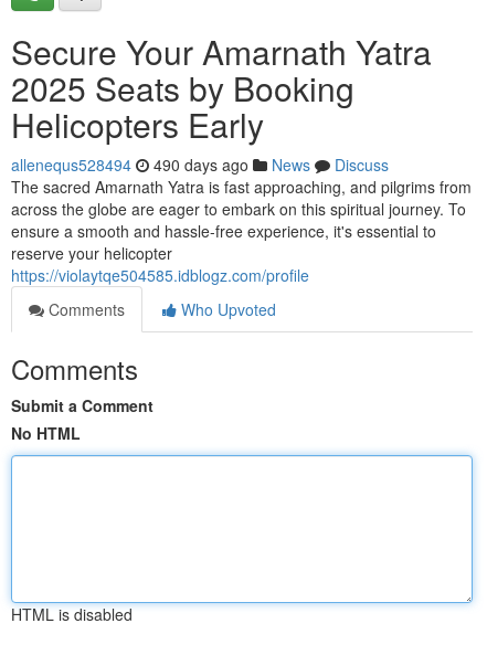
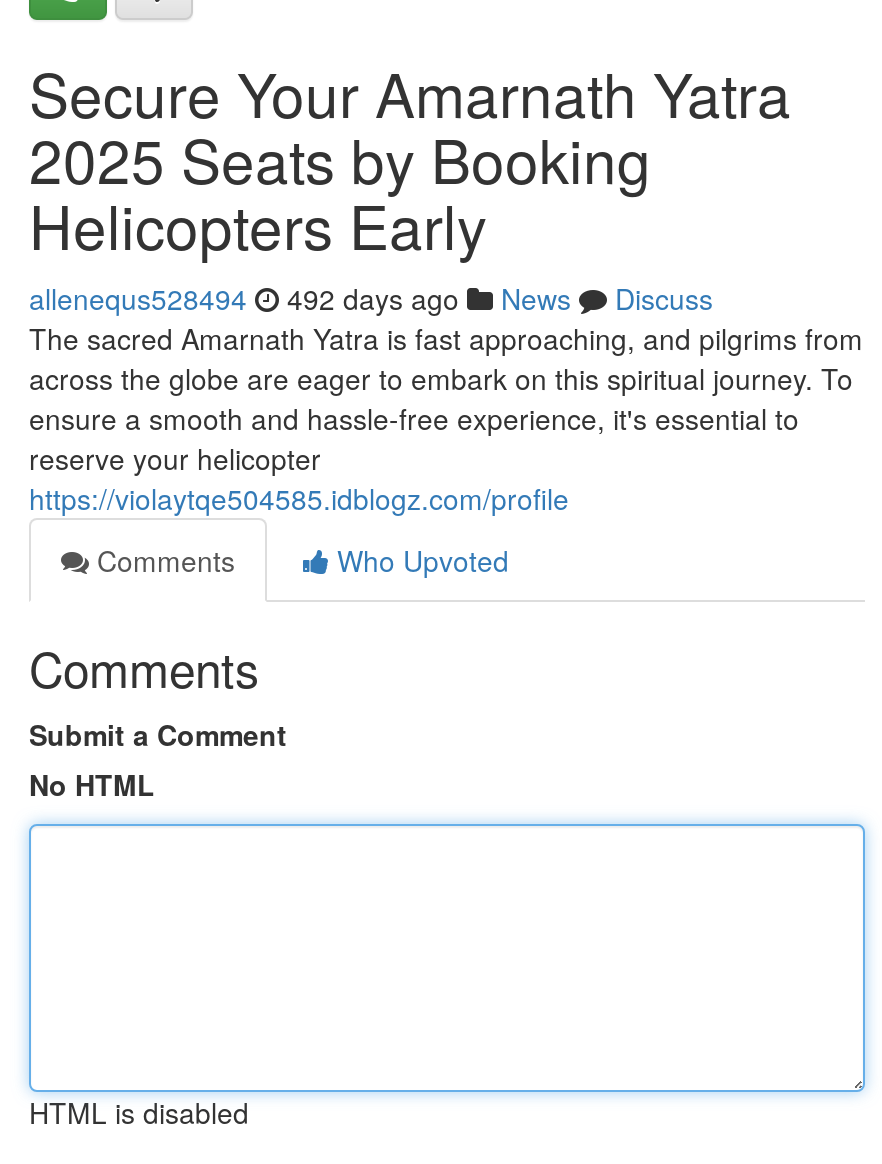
[11,154,389,176] allenequs528494 490 days ago News Discuss -> [29,278,713,318] allenequs528494 492 days ago News Discuss

